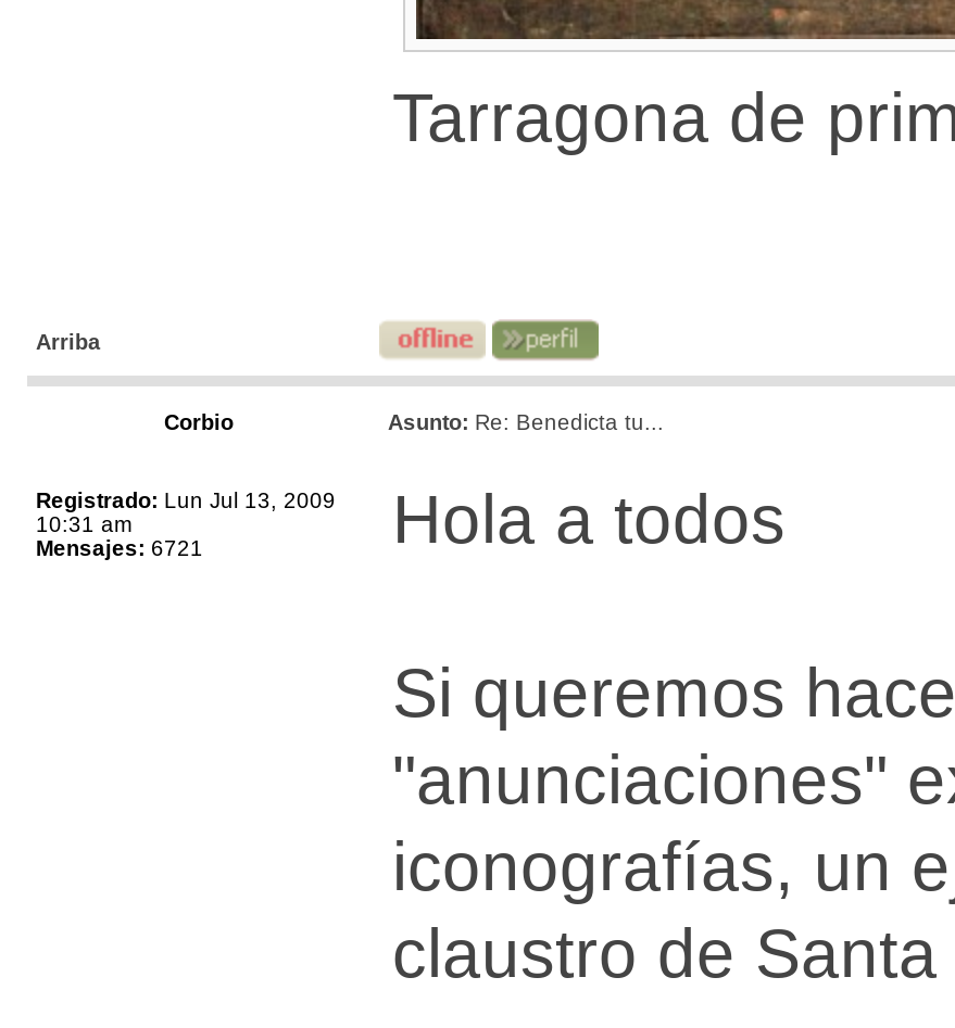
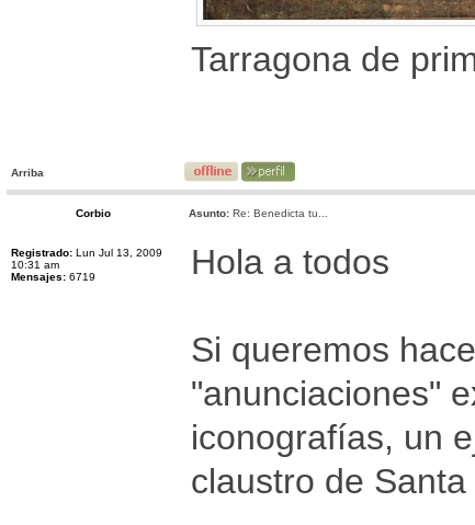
[36,536,203,560] Mensajes: 6721 -> [11,271,95,283] Mensajes: 6719

